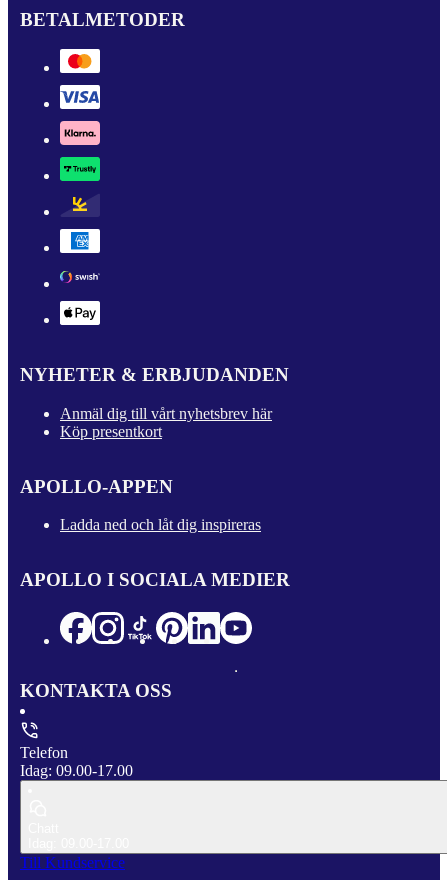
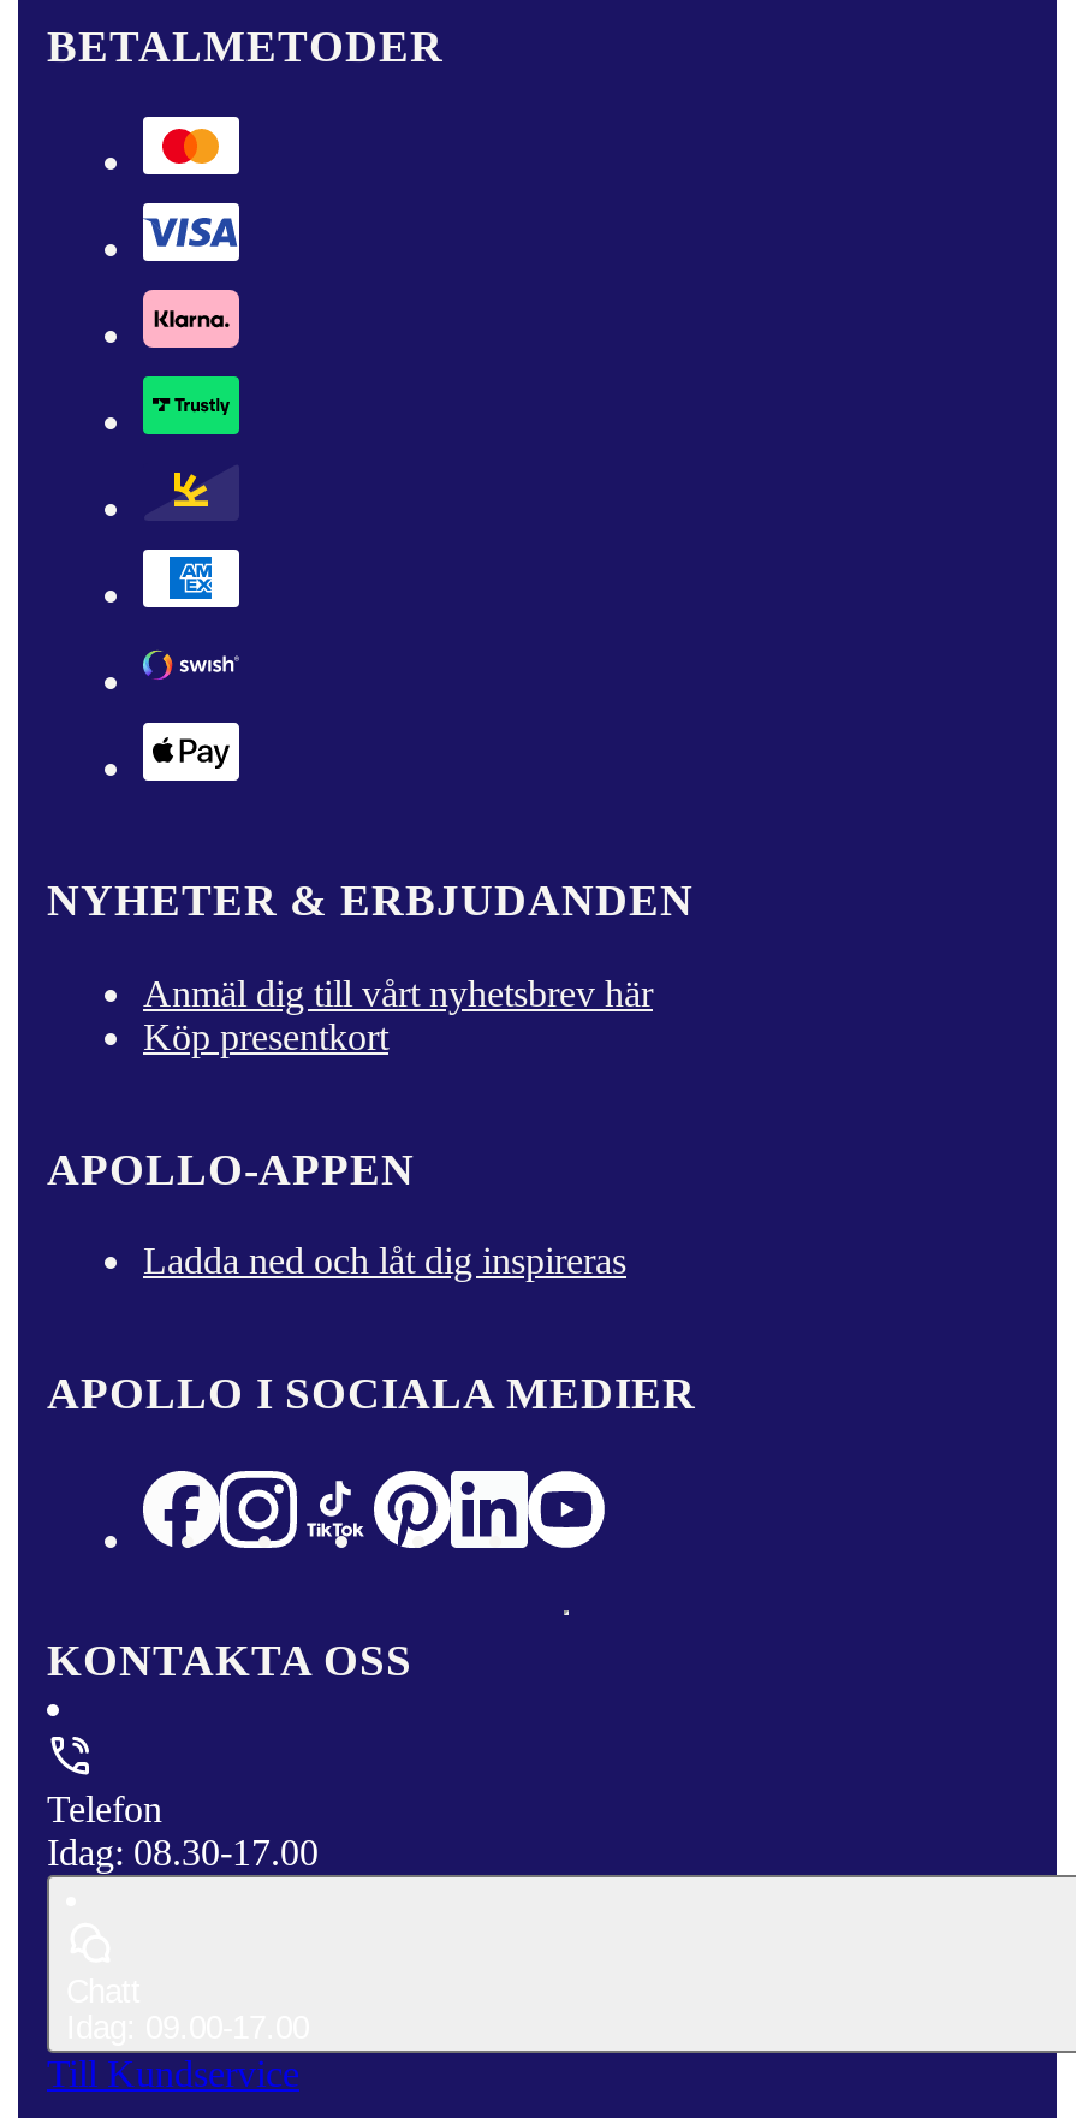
[20,762,133,779] Idag: 09.00-17.00 -> [47,1831,319,1872] Idag: 08.30-17.00

